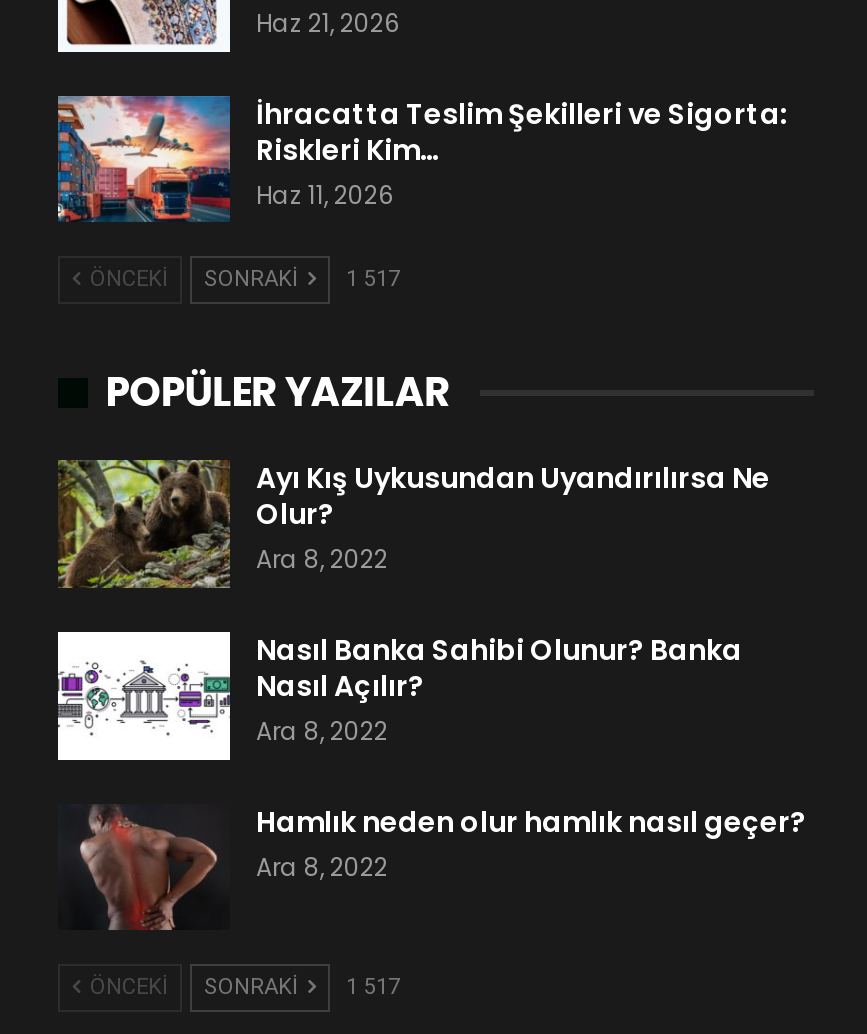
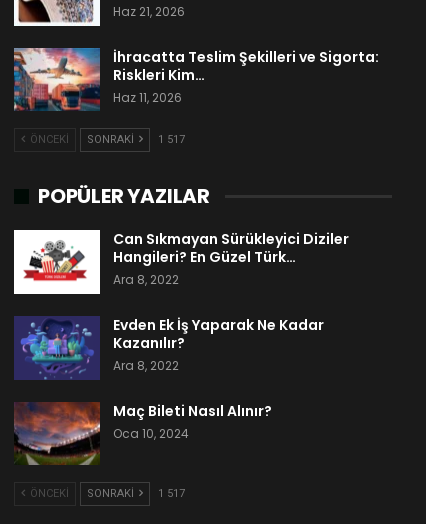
[58,458,770,588] [image] | Ayı Kış Uykusundan Uyandırılırsa Ne | Olur? -> [13,229,349,295] [image] | Can Sıkmayan Sürükleyici Diziler | Hangileri? En Güzel Türk…
[56,630,742,762] [image] | Nasıl Banka Sahibi Olunur? Banka | Nasıl Açılır? -> [14,315,324,380] [image] | Evden Ek İş Yaparak Ne Kadar | Kazanılır?
[60,801,806,932] [image] | Hamlık neden olur hamlık nasıl geçer? | Ara 8, 2022 -> [14,401,272,466] [image] | Maç Bileti Nasıl Alınır? | Oca 10, 2024

